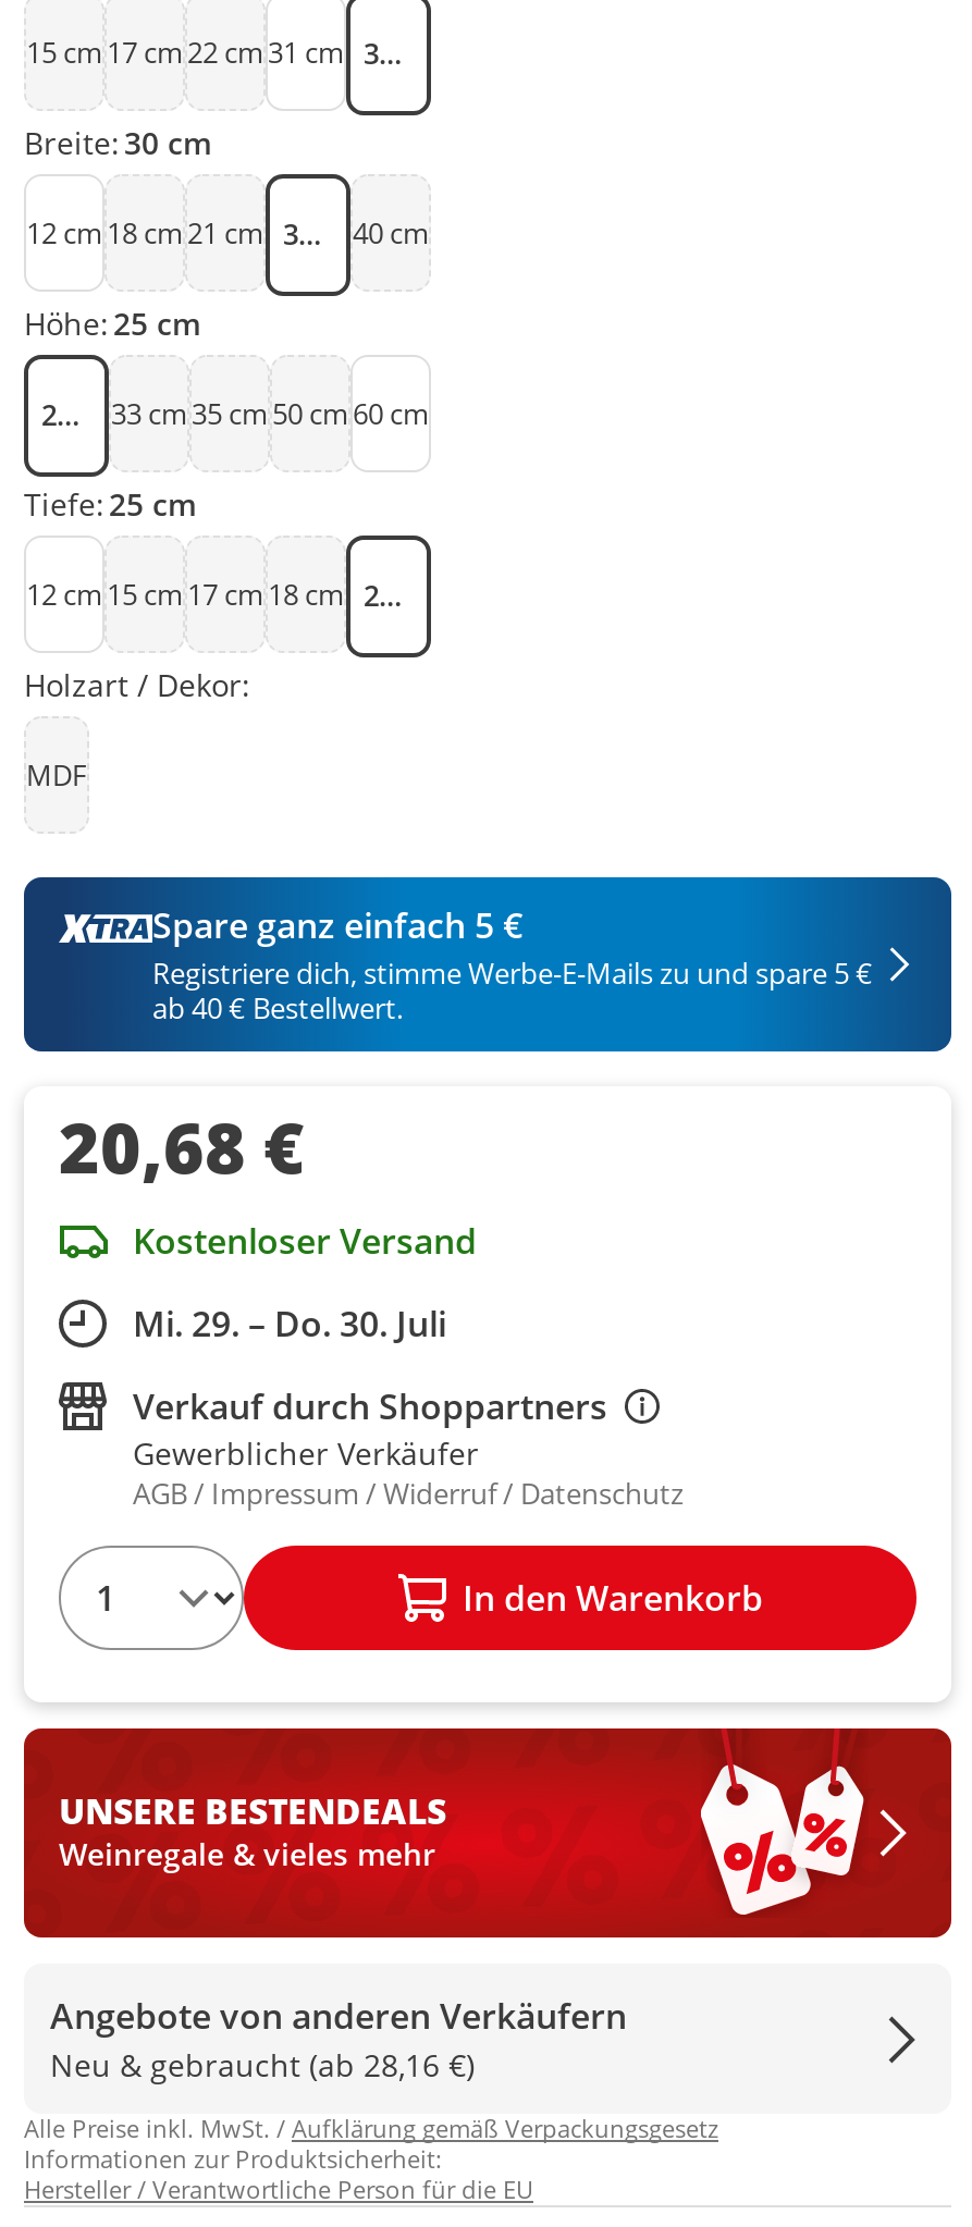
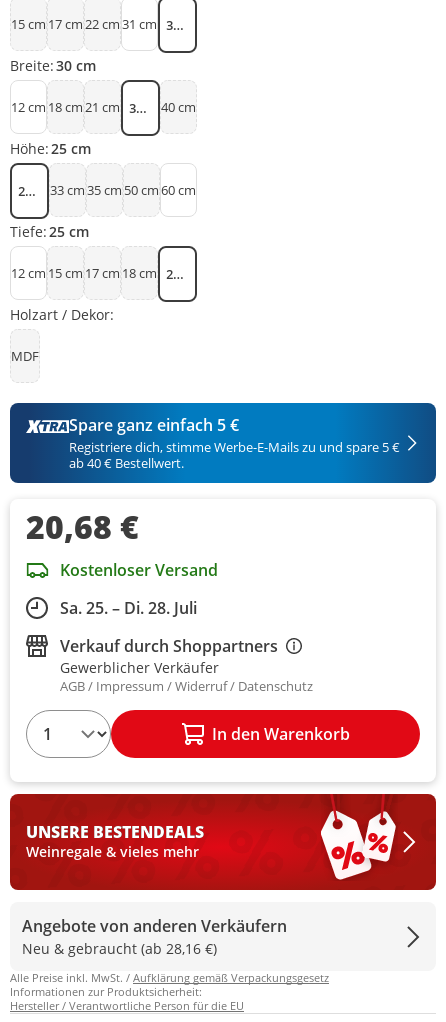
[133,1300,446,1348] Mi. 29. – Do. 30. Juli -> [60,597,197,619] Sa. 25. – Di. 28. Juli

